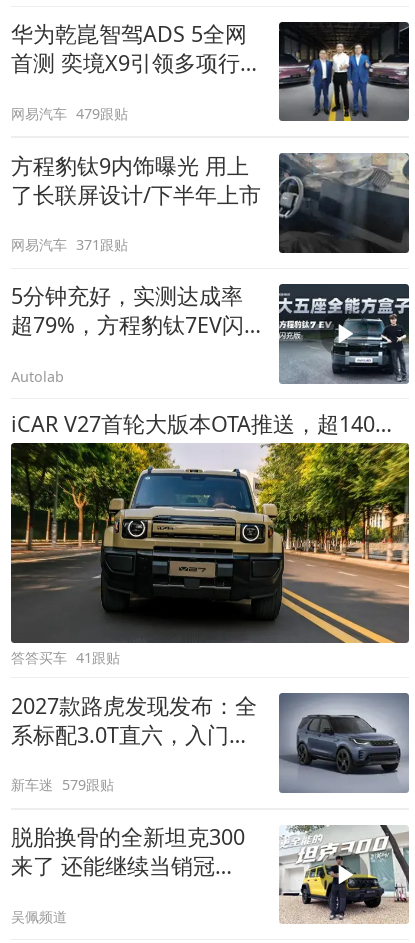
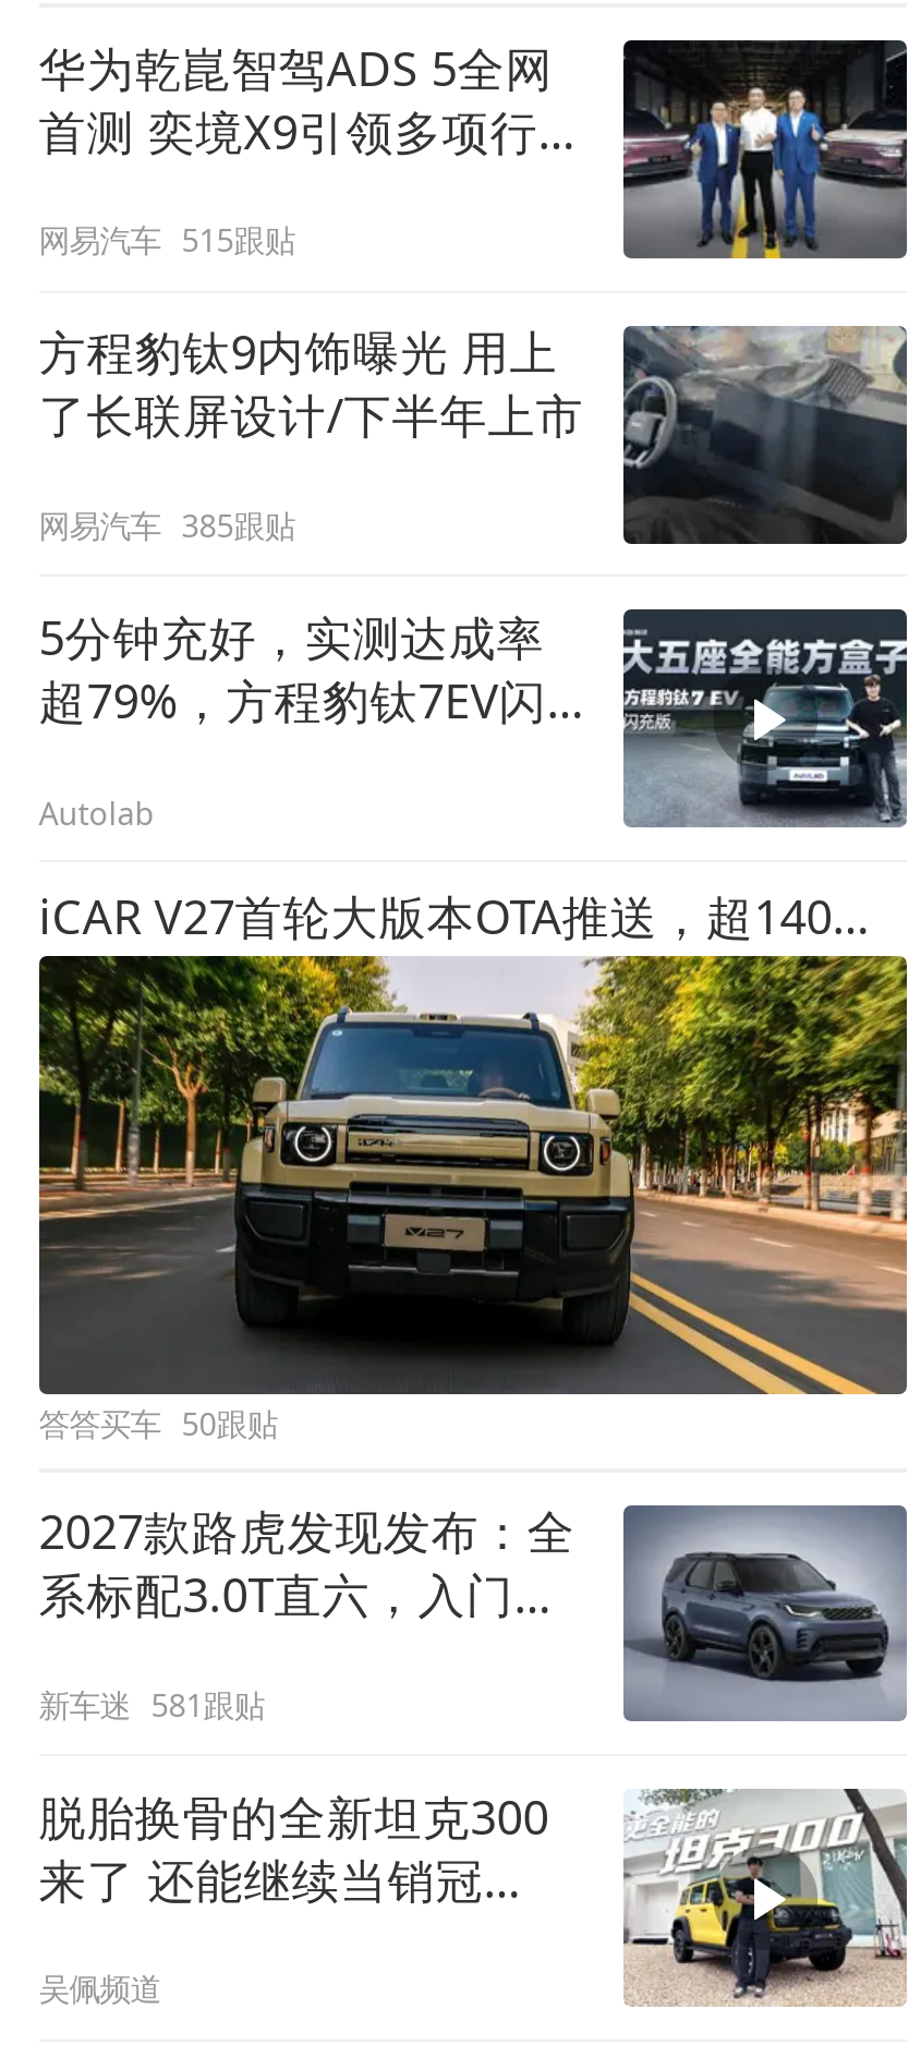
[11,104,128,123] 网易汽车 479跟贴 -> [39,220,295,261] 网易汽车 515跟贴
[11,235,128,254] 网易汽车 371跟贴 -> [39,504,295,546] 网易汽车 385跟贴
[11,648,120,667] 答答买车 41跟贴 -> [39,1403,277,1445] 答答买车 50跟贴
[11,775,114,794] 新车迷 579跟贴 -> [39,1684,264,1725] 新车迷 581跟贴

